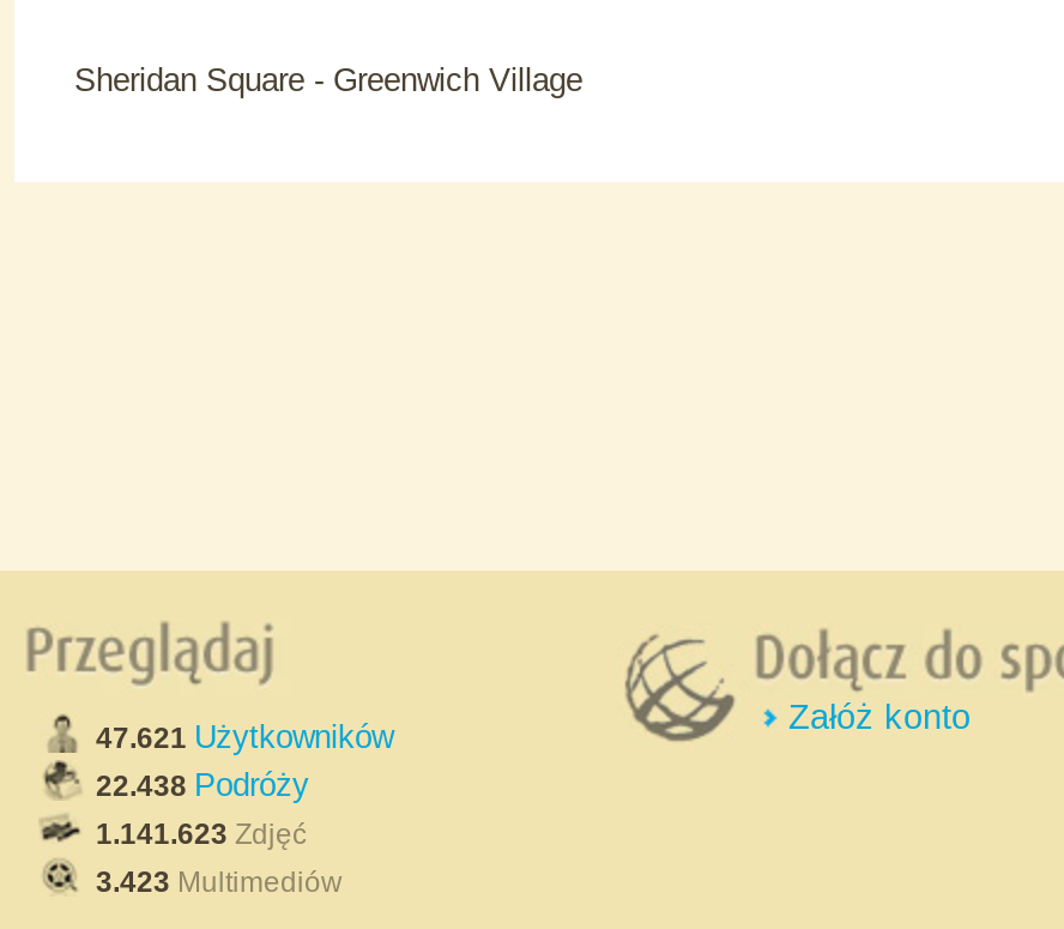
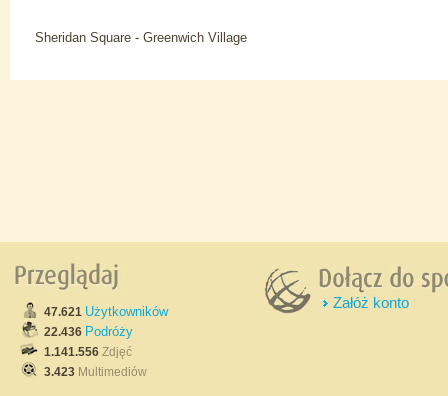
[96,767,309,803] 22.438 Podróży -> [44,324,133,339] 22.436 Podróży
[96,818,307,851] 1.141.623 Zdjęć -> [44,345,132,359] 1.141.556 Zdjęć

